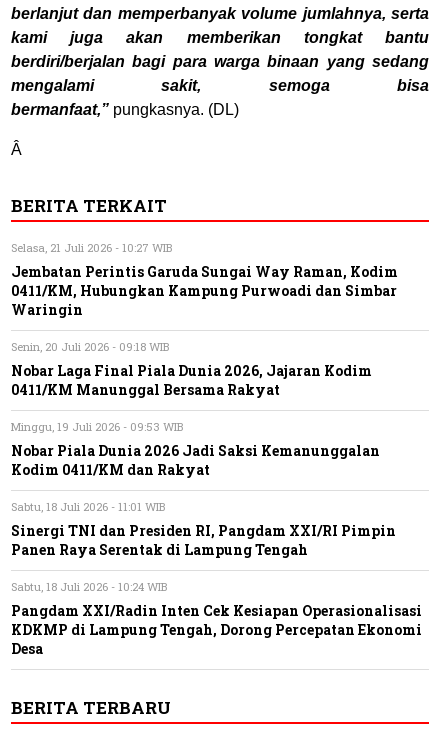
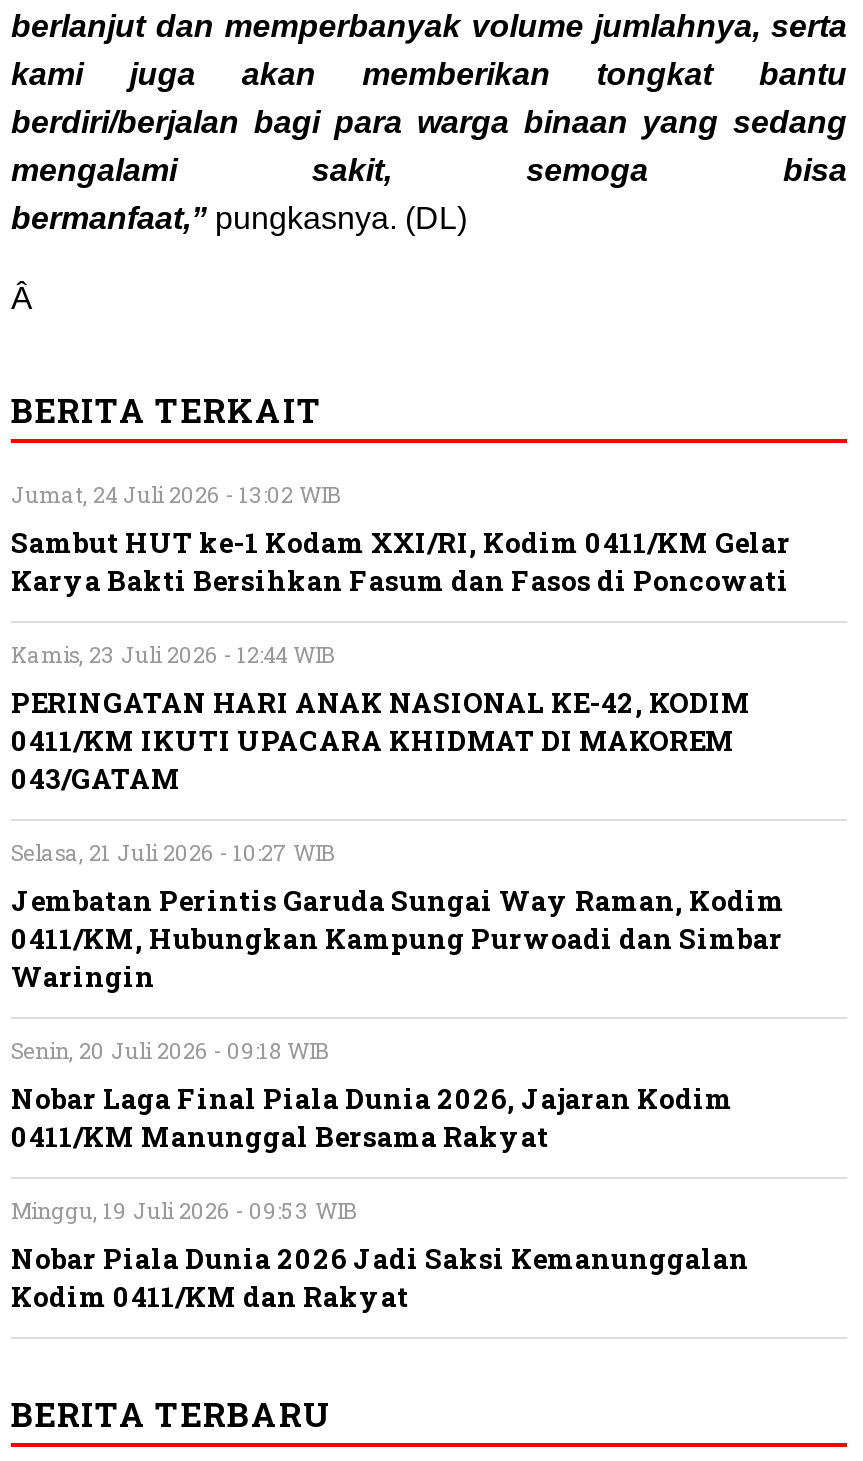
none -> [11,480,791,798] Jumat, 24 Juli 2026 - 13:02 WIB | Sambut HUT ke-1 Kodam XXI/RI, Kodim 0411/KM Gelar | Karya Bakti Bersihkan Fasum dan Fasos di Poncowati | Kamis, 23 Juli 2026 - 12:44 WIB | PERINGATAN HARI ANAK NASIONAL KE-42, KODIM | 0411/KM IKUTI UPACARA KHIDMAT DI MAKOREM | 043/GATAM
moved [11,240,398,479] -> [11,838,785,1316]: Selasa, 21 Juli 2026 - 10:27 WIB | Jembatan Perintis Garuda Sungai Way Raman, Kodim | 0411/KM, Hubungkan Kampung Purwoadi dan Simbar | ... | Nobar Piala Dunia 2026 Jadi Saksi Kemanunggalan | Kodim 0411/KM dan Rakyat
[11,499,422,658] Sabtu, 18 Juli 2026 - 11:01 WIB | Sinergi TNI dan Presiden RI, Pangdam XXI/RI Pimpin | Panen Raya Serentak di Lampung Tengah | Sabtu, 18 Juli 2026 - 10:24 WIB | Pangdam XXI/Radin Inten Cek Kesiapan Operasionalisasi | KDKMP di Lampung Tengah, Dorong Percepatan Ekonomi | Desa -> none

